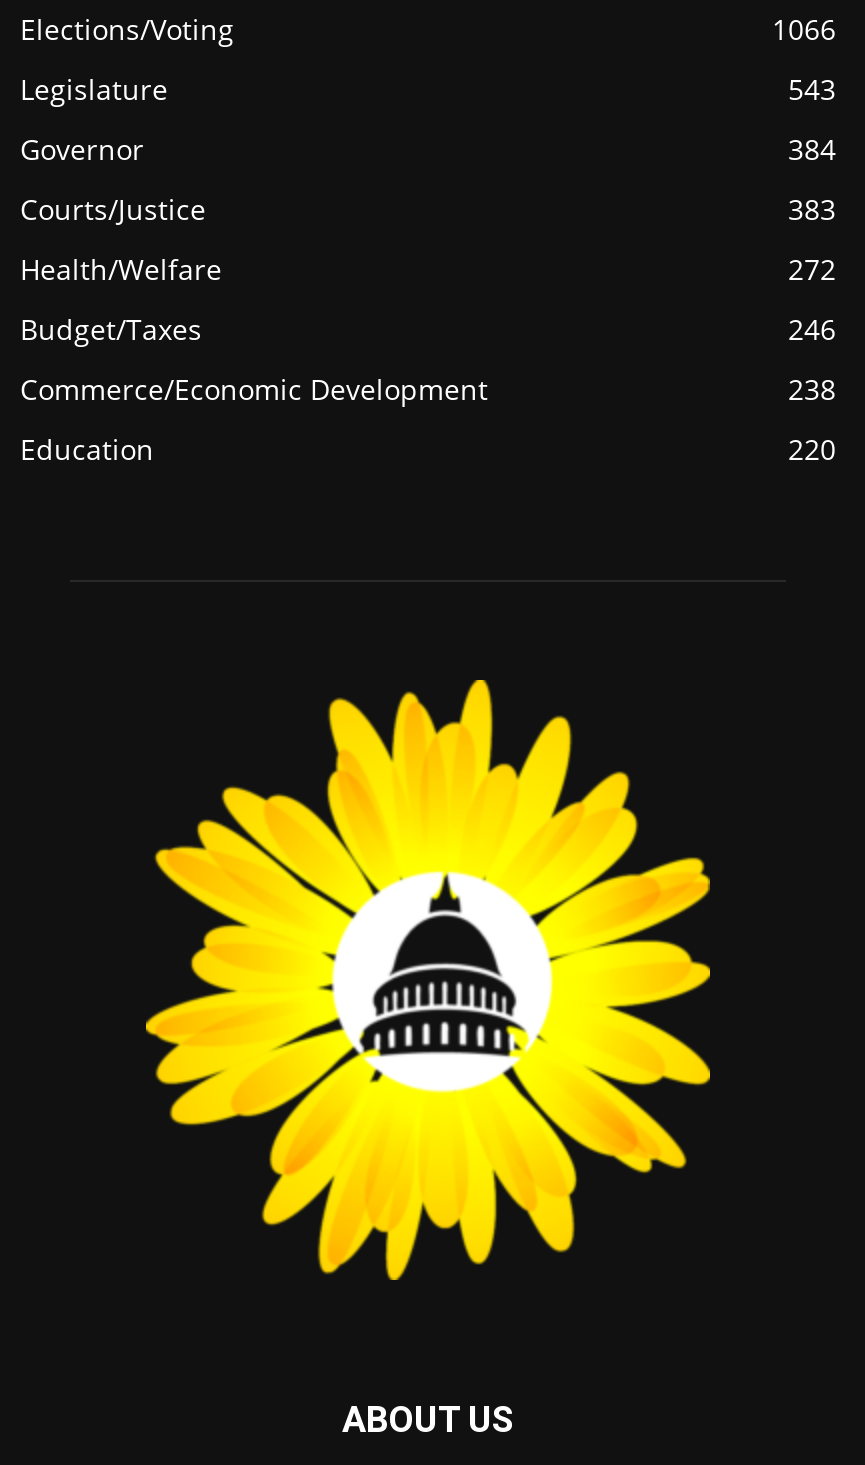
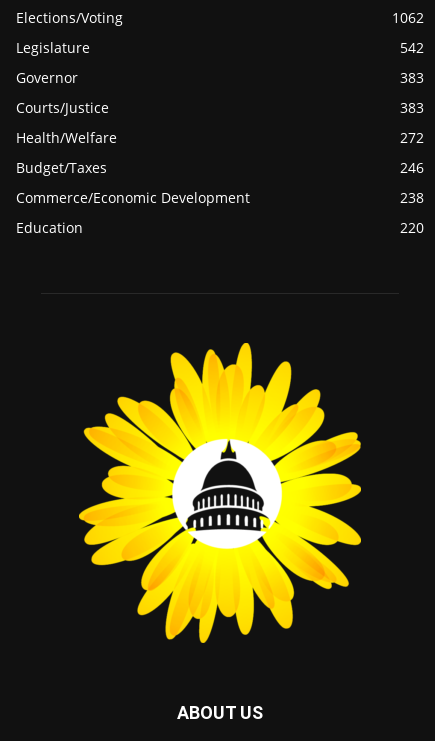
[772,10,836,48] 1066 -> [392,8,424,27] 1062
[788,70,836,108] 543 -> [400,38,424,57] 542
[788,130,836,168] 384 -> [400,68,424,87] 383

